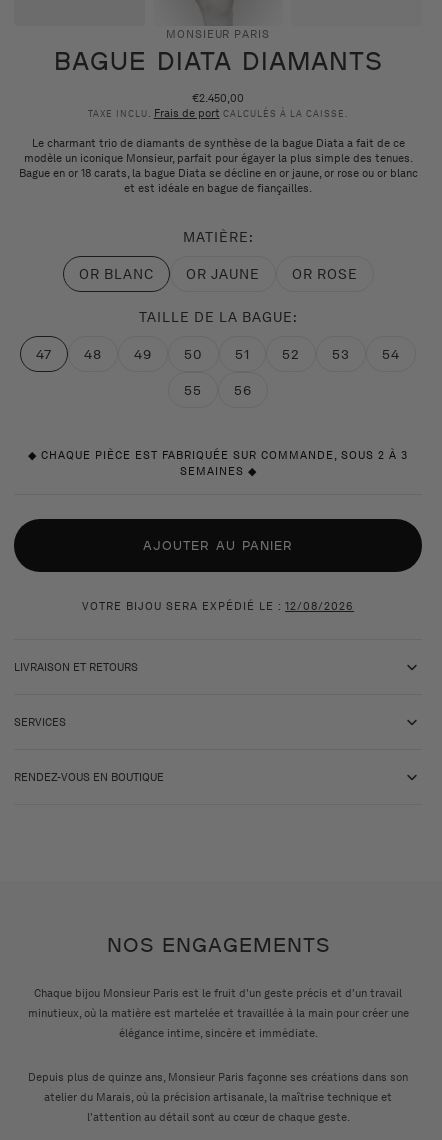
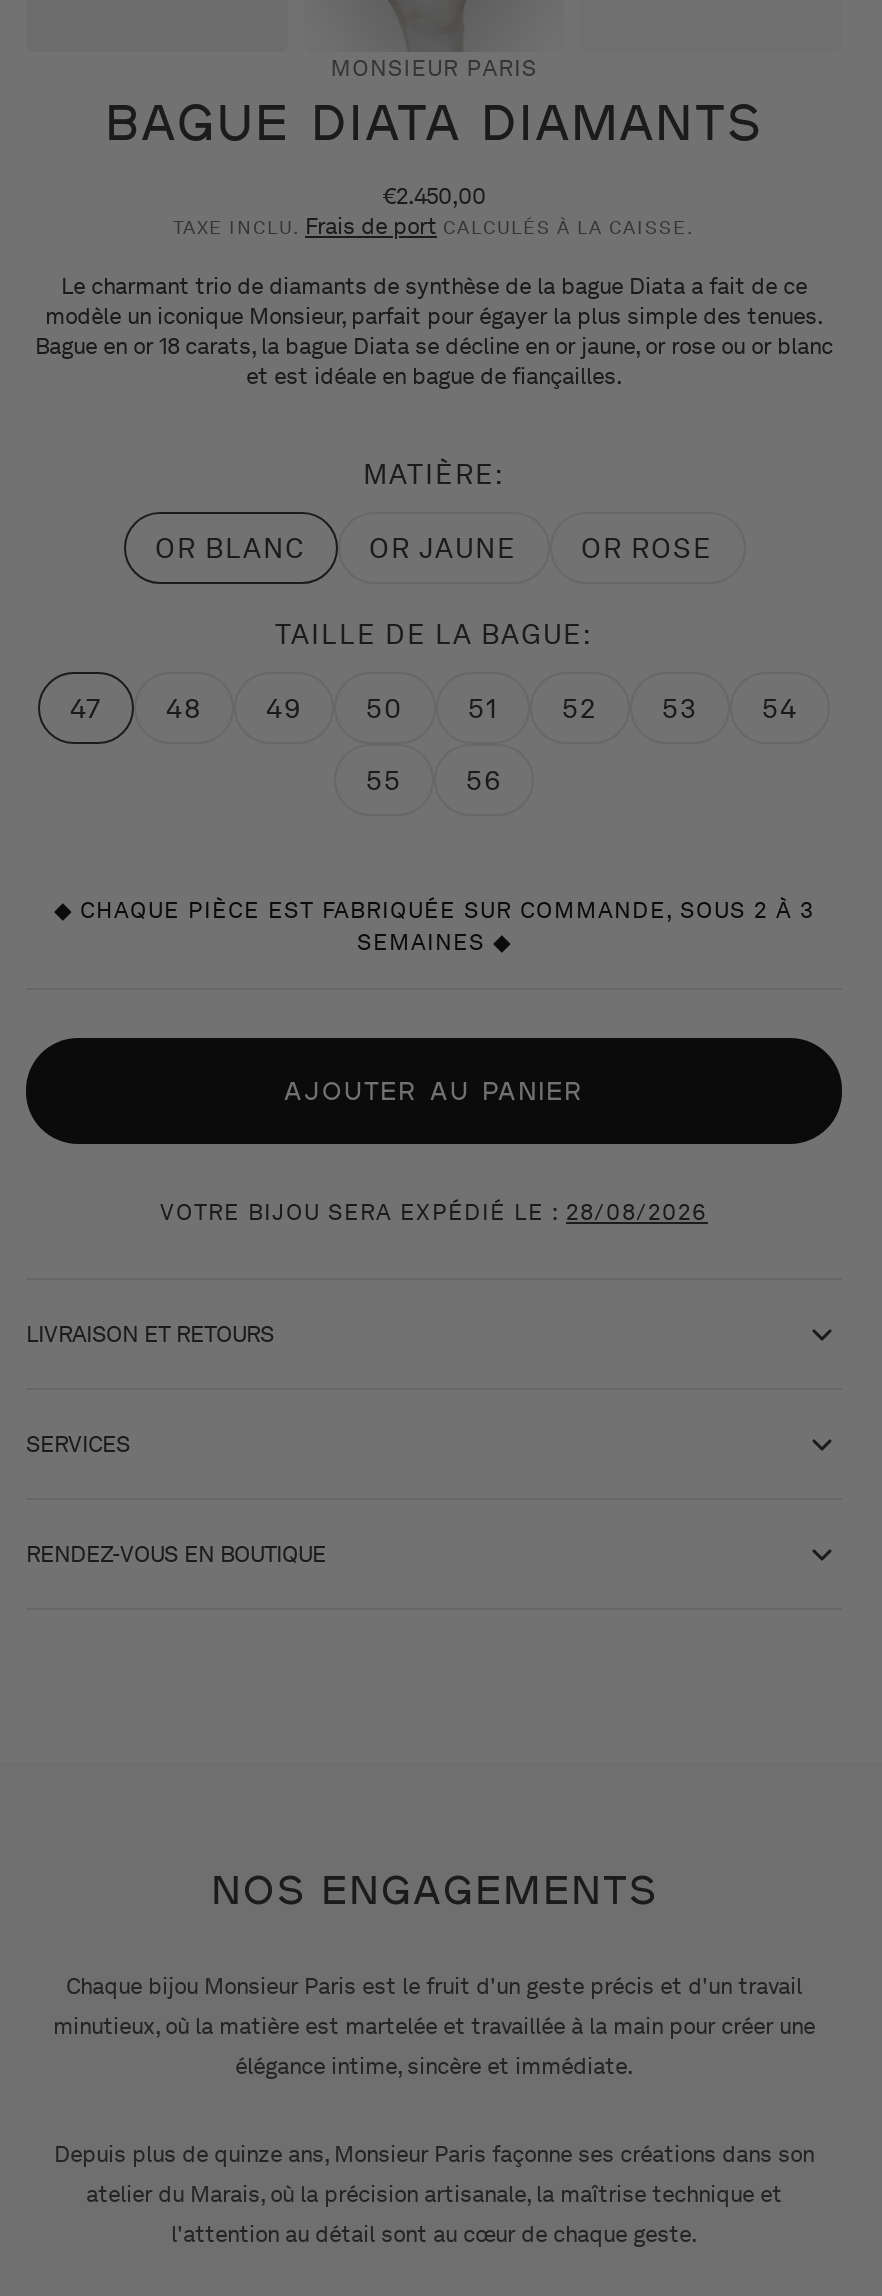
[82,599,354,613] VOTRE BIJOU SERA EXPÉDIÉ LE : 12/08/2026 -> [160,1198,708,1226] VOTRE BIJOU SERA EXPÉDIÉ LE : 28/08/2026

